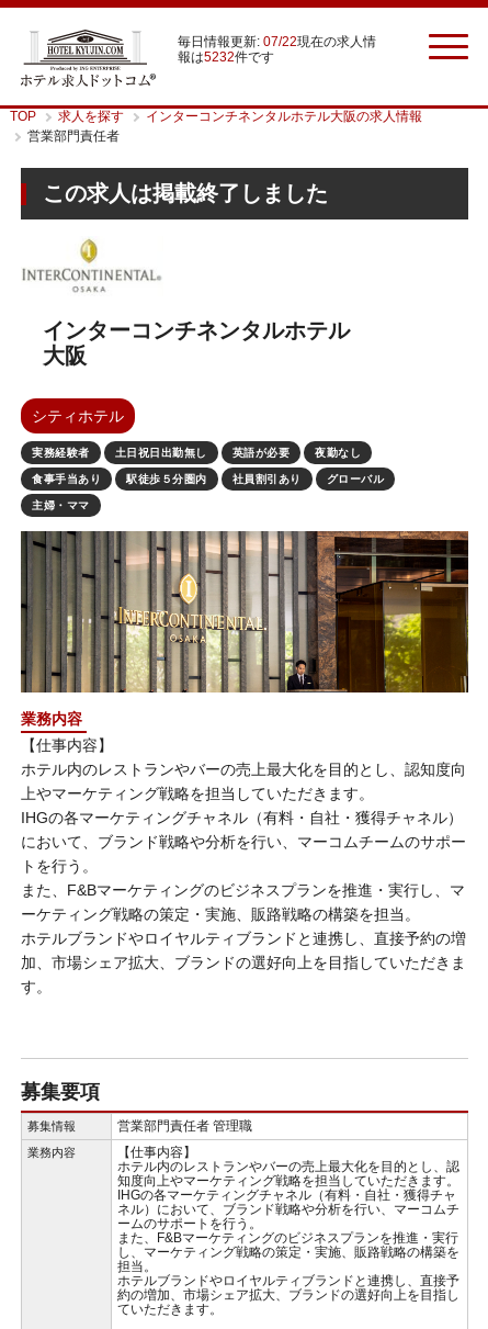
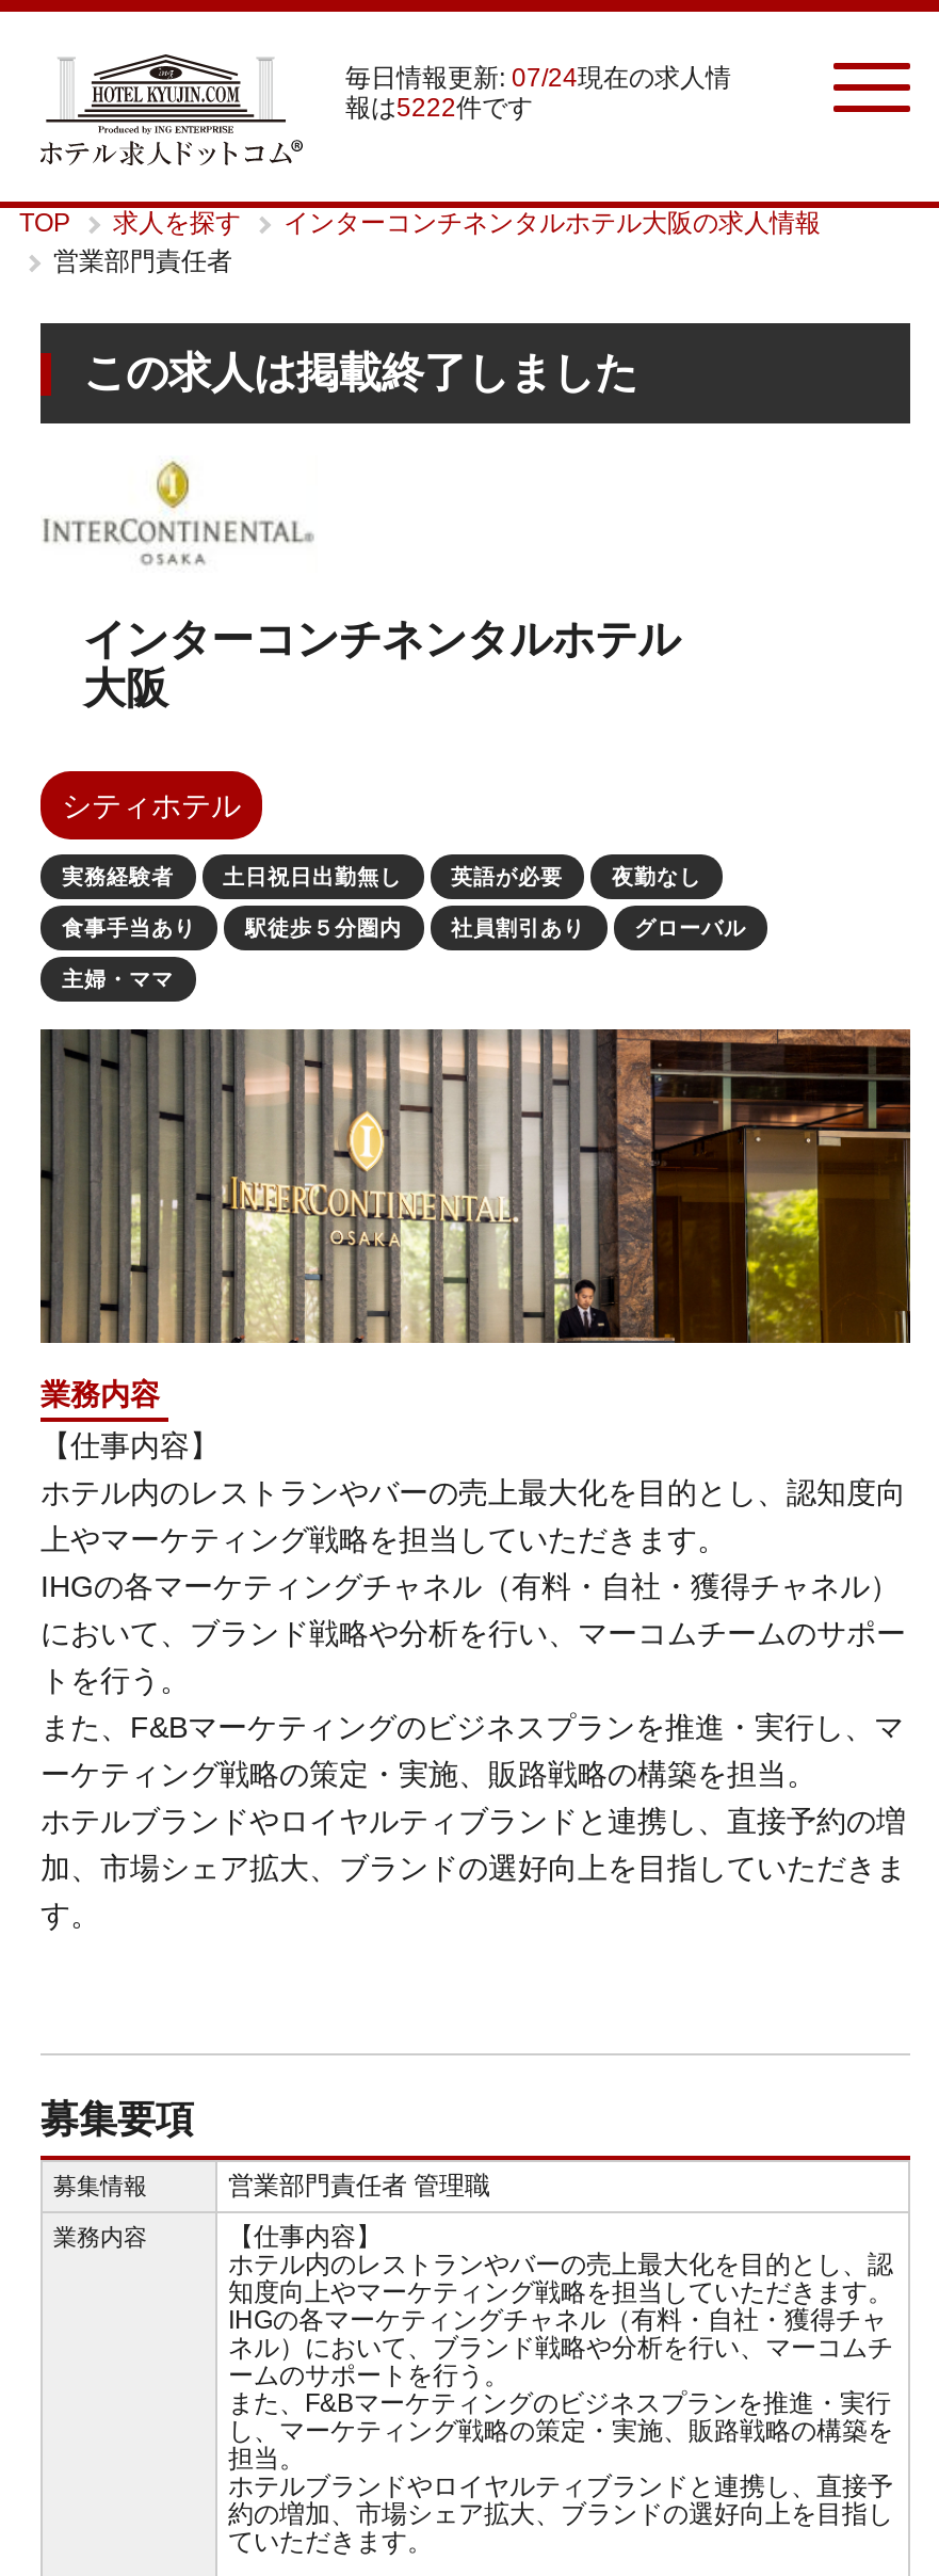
[178,34,376,49] 毎日情報更新: 07/22現在の求人情 -> [345,63,731,93] 毎日情報更新: 07/24現在の求人情
[178,49,274,65] 報は5232件です -> [345,93,533,123] 報は5222件です

